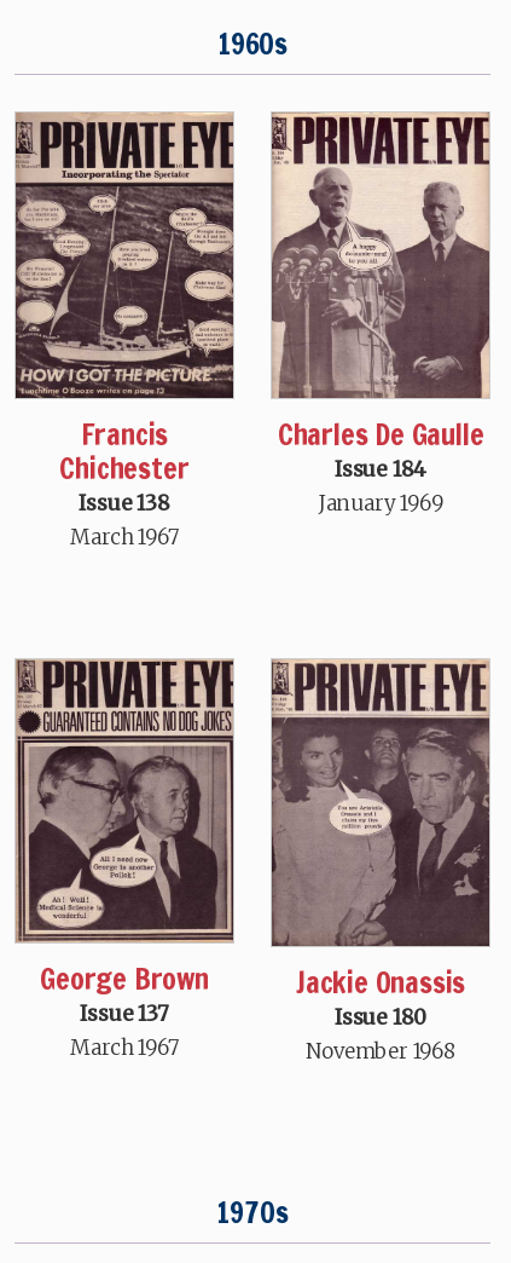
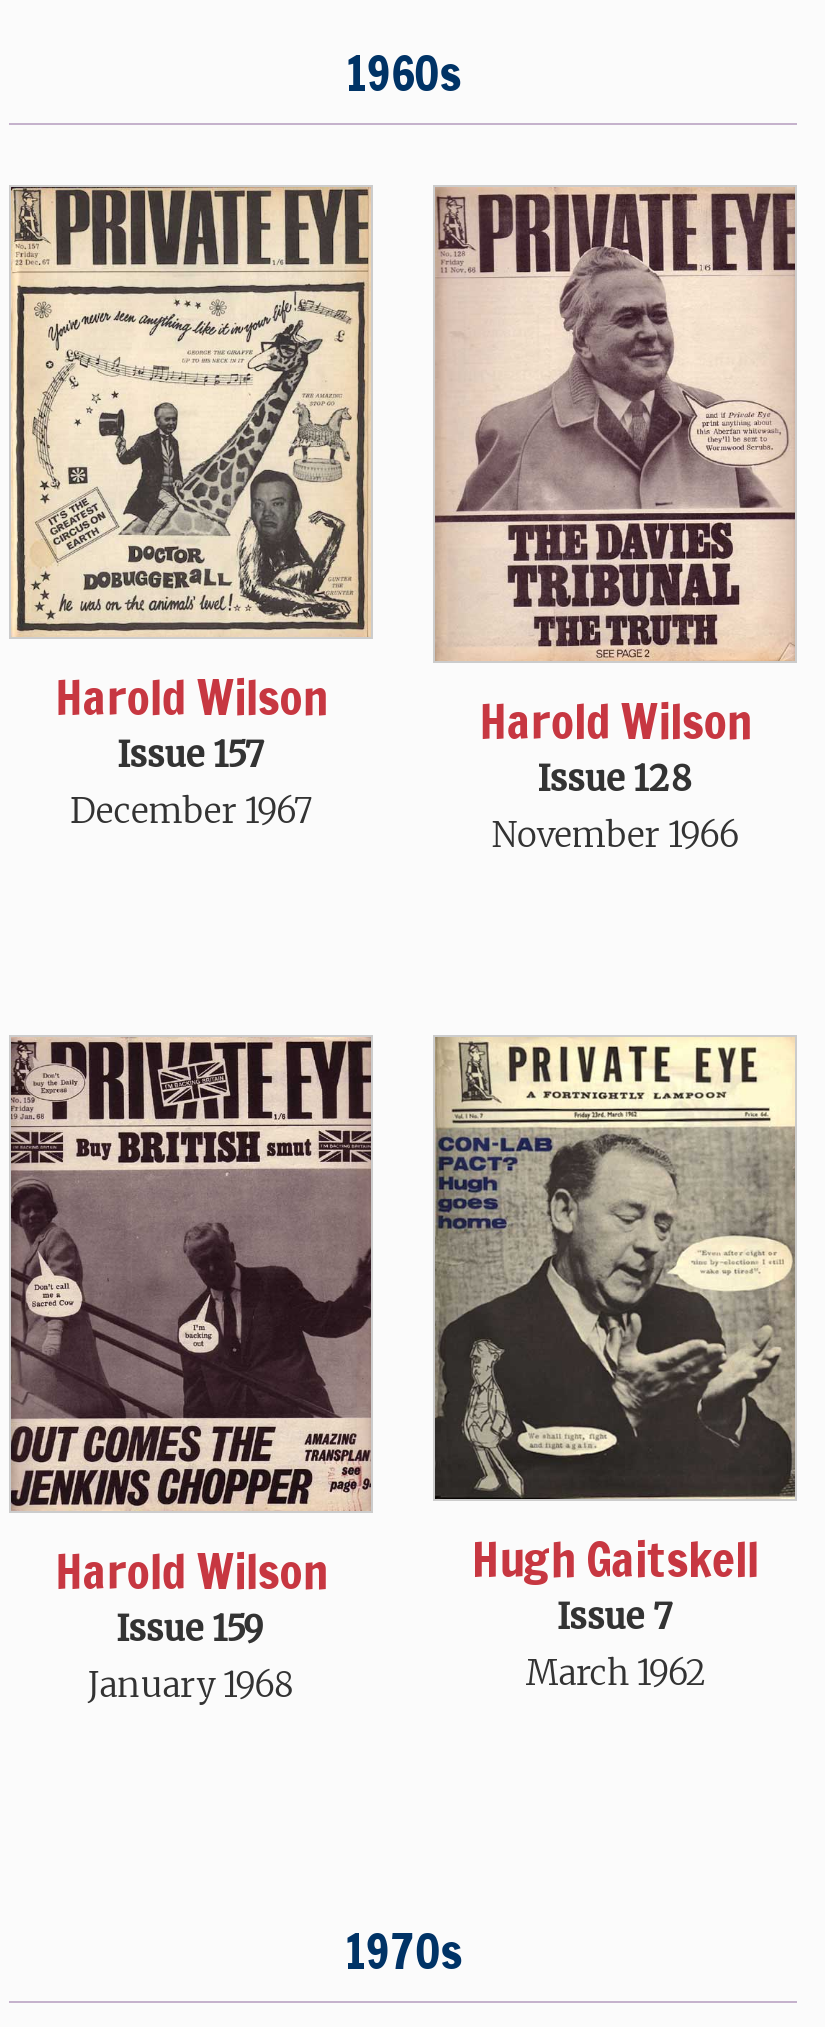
[14,113,234,551] [image] | Francis | Chichester | Issue 138 | March 1967 -> [11,187,371,834] [image] | Harold Wilson | Issue 157 | December 1967
[272,115,490,516] [image] | Charles De Gaulle | Issue 184 | January 1969 -> [435,189,795,858] [image] | Harold Wilson | Issue 128 | November 1966
[14,659,234,1061] [image] | George Brown | Issue 137 | March 1967 -> [11,1039,373,1706] [image] | Harold Wilson | Issue 159 | January 1968
[271,659,490,1064] [image] | Jackie Onassis | Issue 180 | November 1968 -> [435,1039,797,1695] [image] | Hugh Gaitskell | Issue 7 | March 1962

